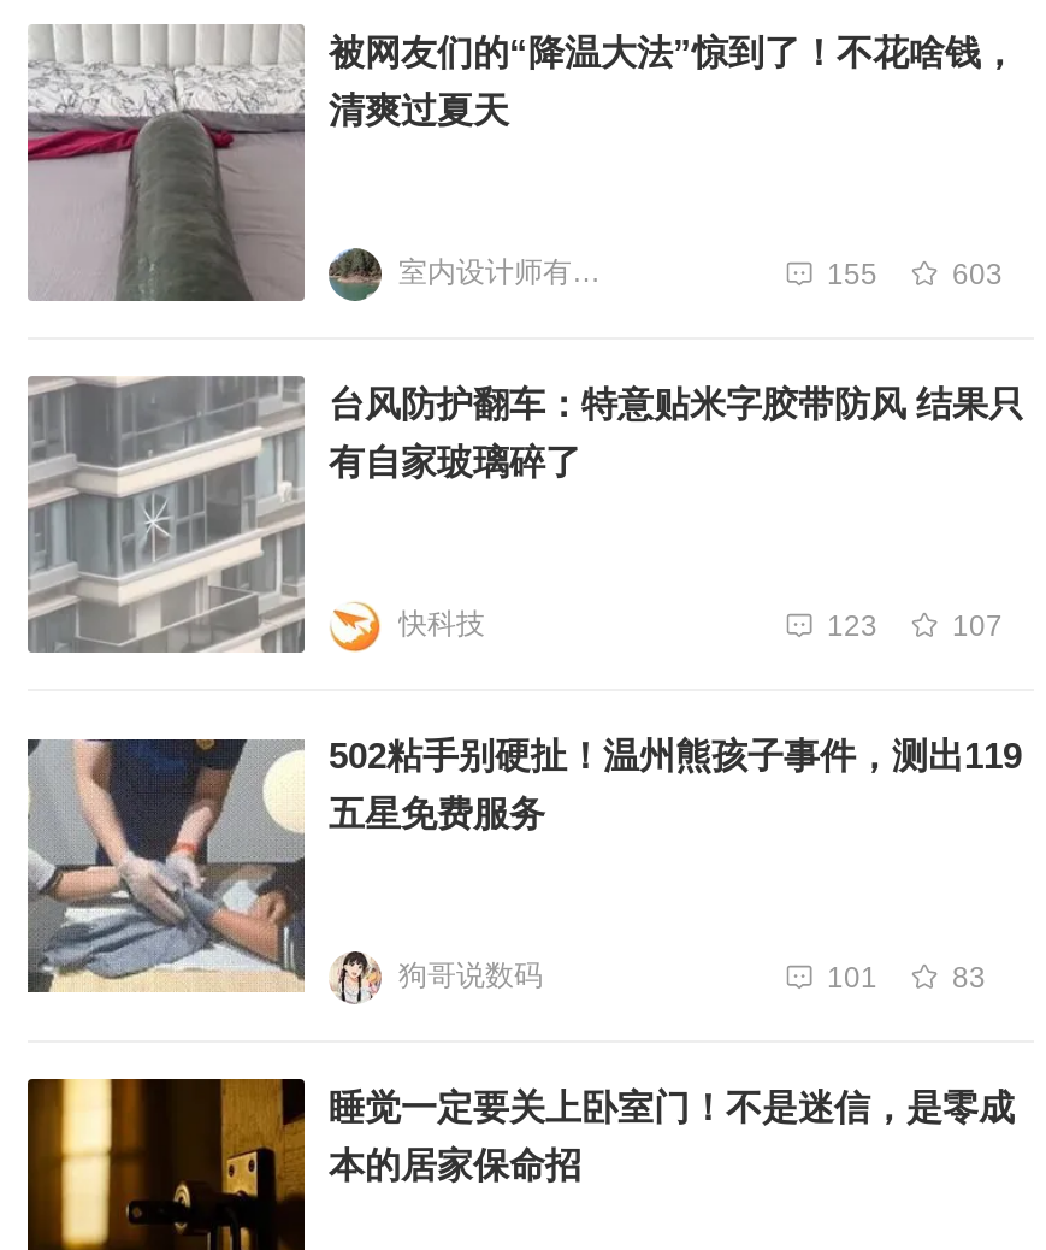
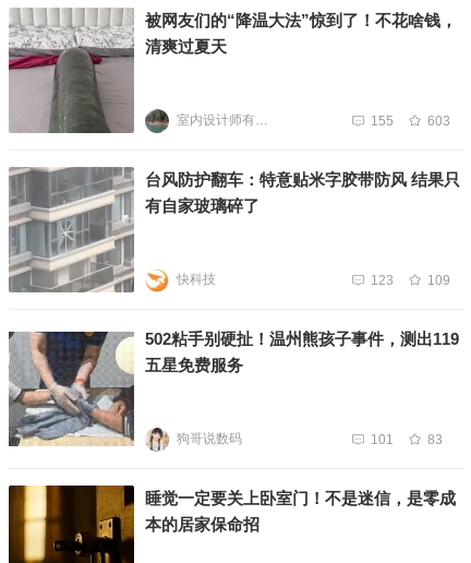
[952,609,1003,642] 107 -> [427,272,450,288] 109

